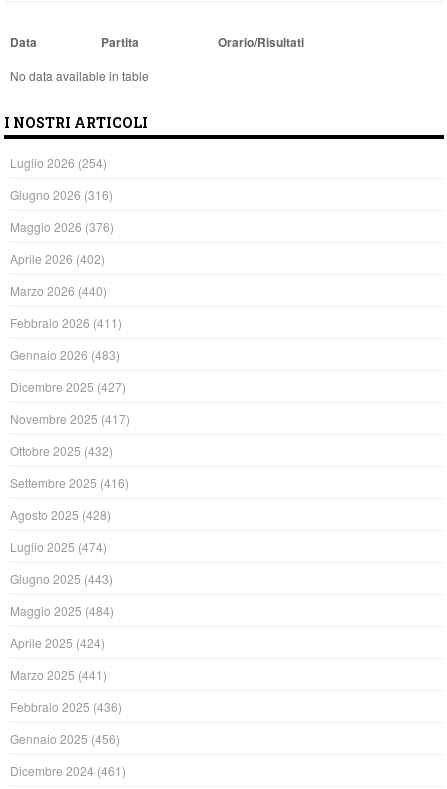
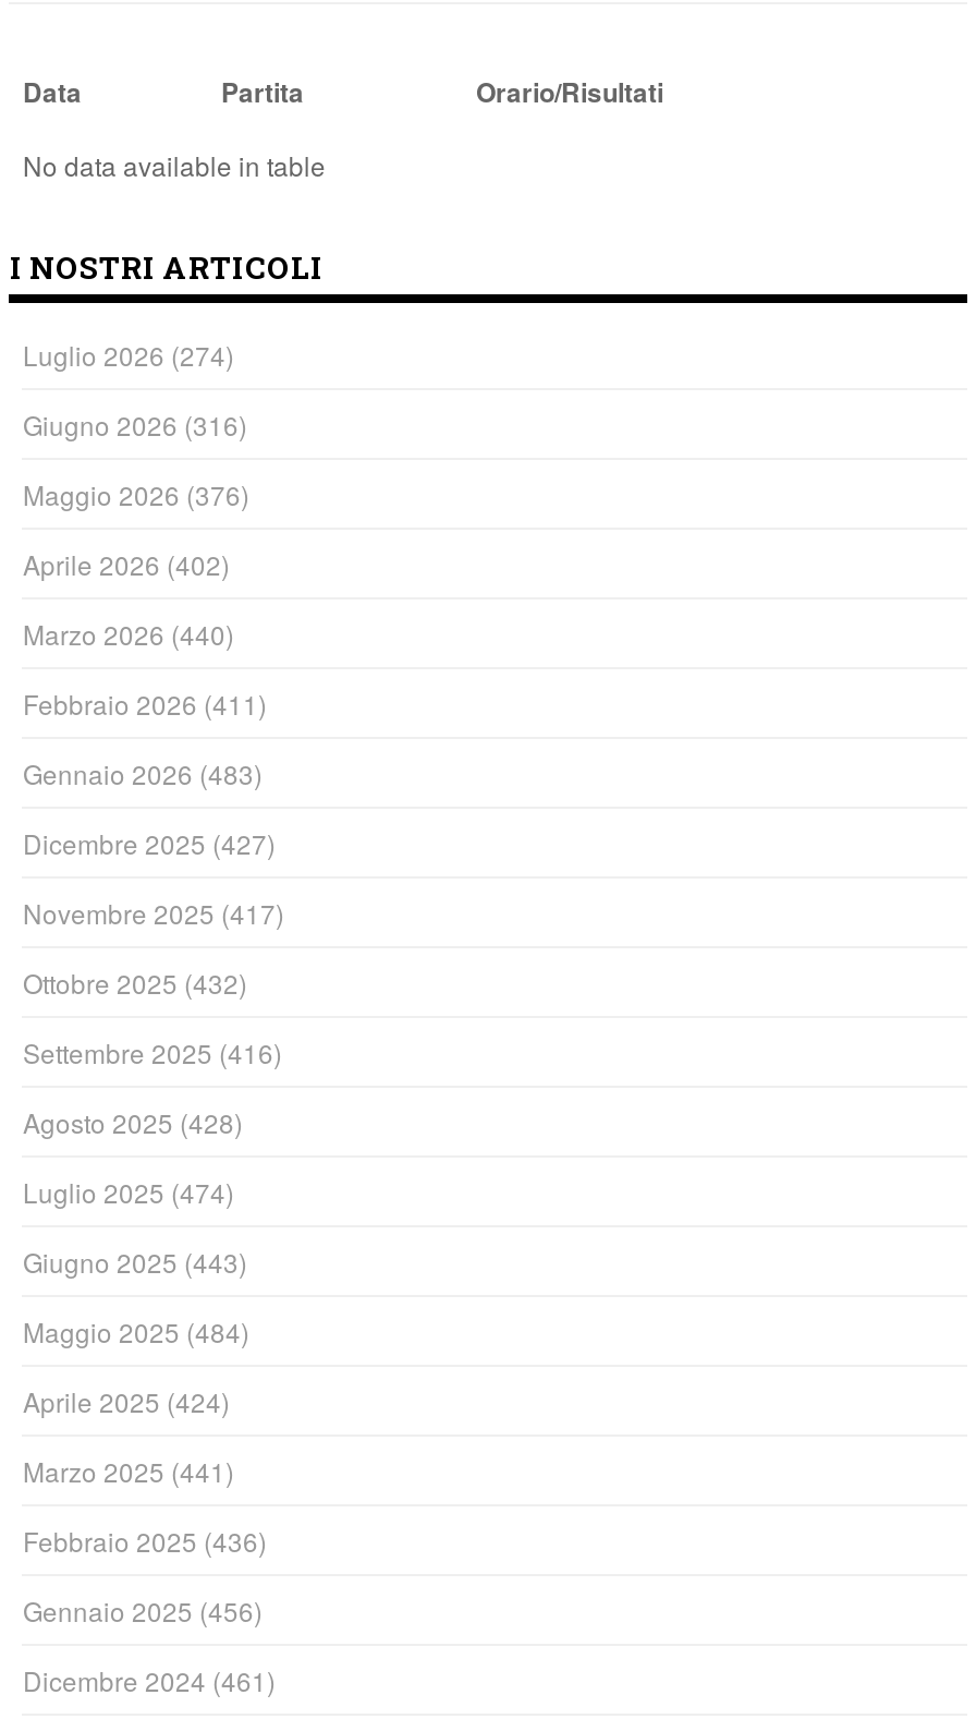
[10,154,107,171] Luglio 2026 (254) -> [23,336,234,373] Luglio 2026 (274)

